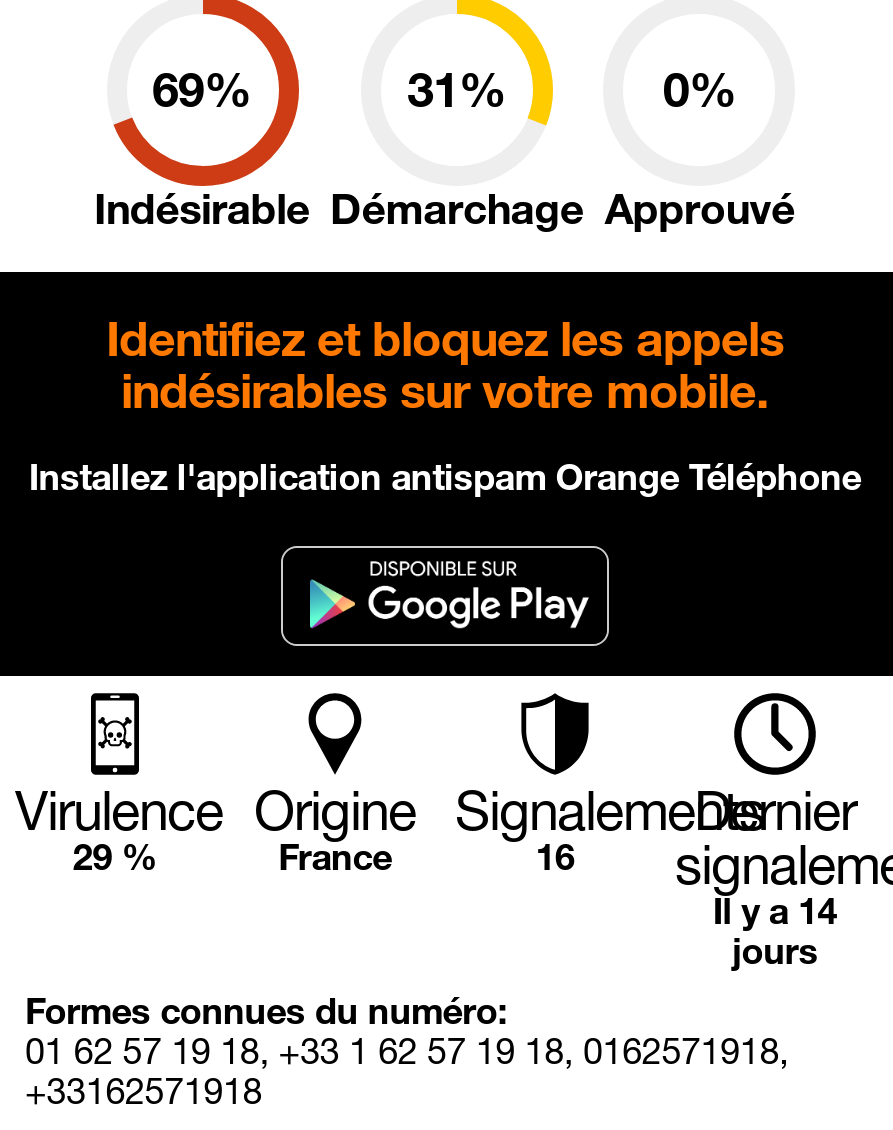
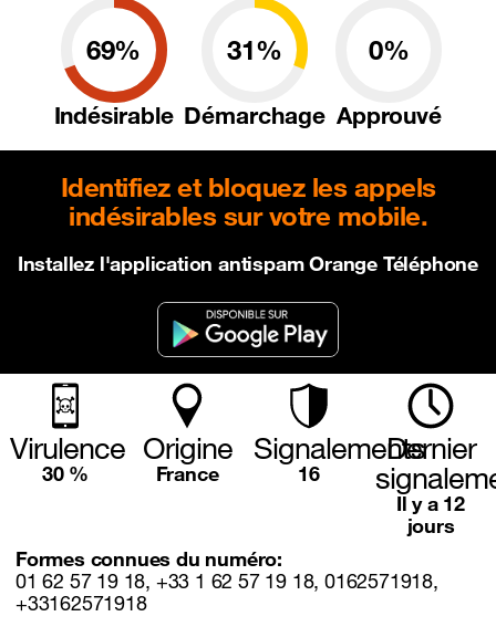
[73,834,157,878] 29 % -> [42,461,89,485] 30 %
[713,888,837,932] Il y a 14 -> [396,491,465,515] Il y a 12

